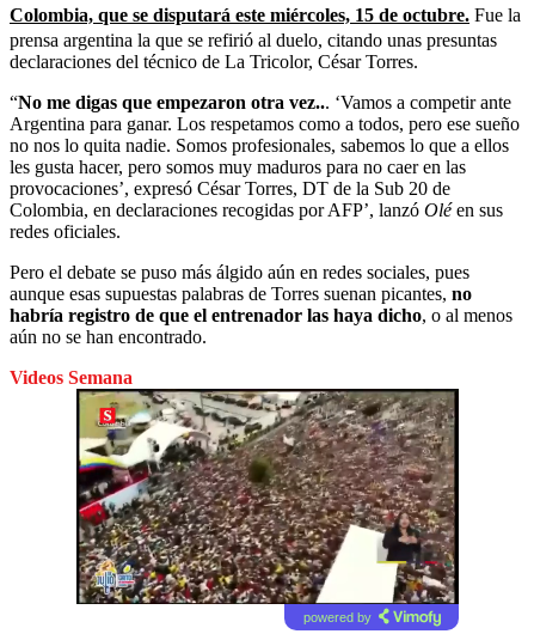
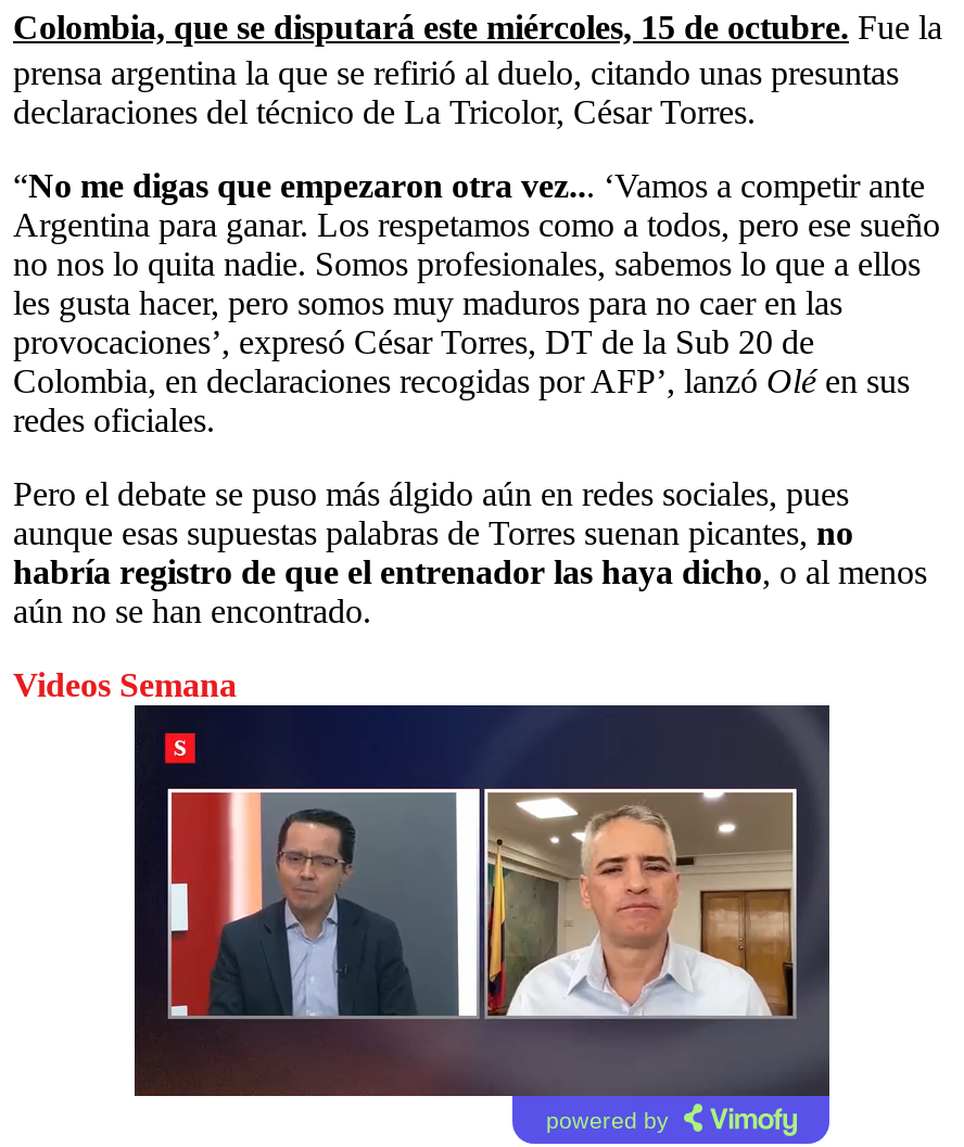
[76,389,460,604] [image] -> [135,705,829,1096] [image]

